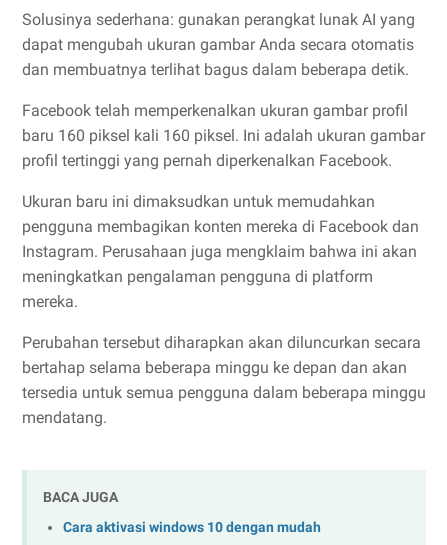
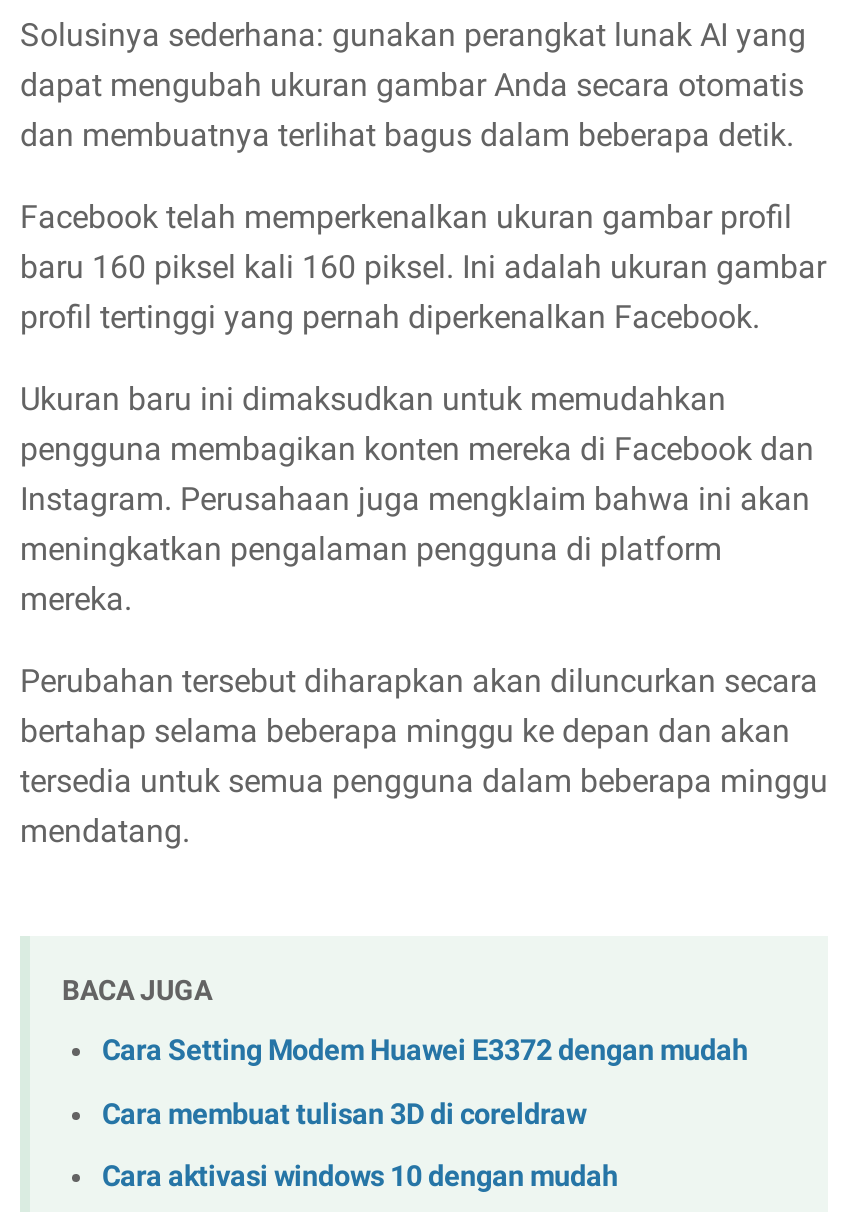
none -> [102,1034,748,1132] Cara Setting Modem Huawei E3372 dengan mudah | Cara membuat tulisan 3D di coreldraw

